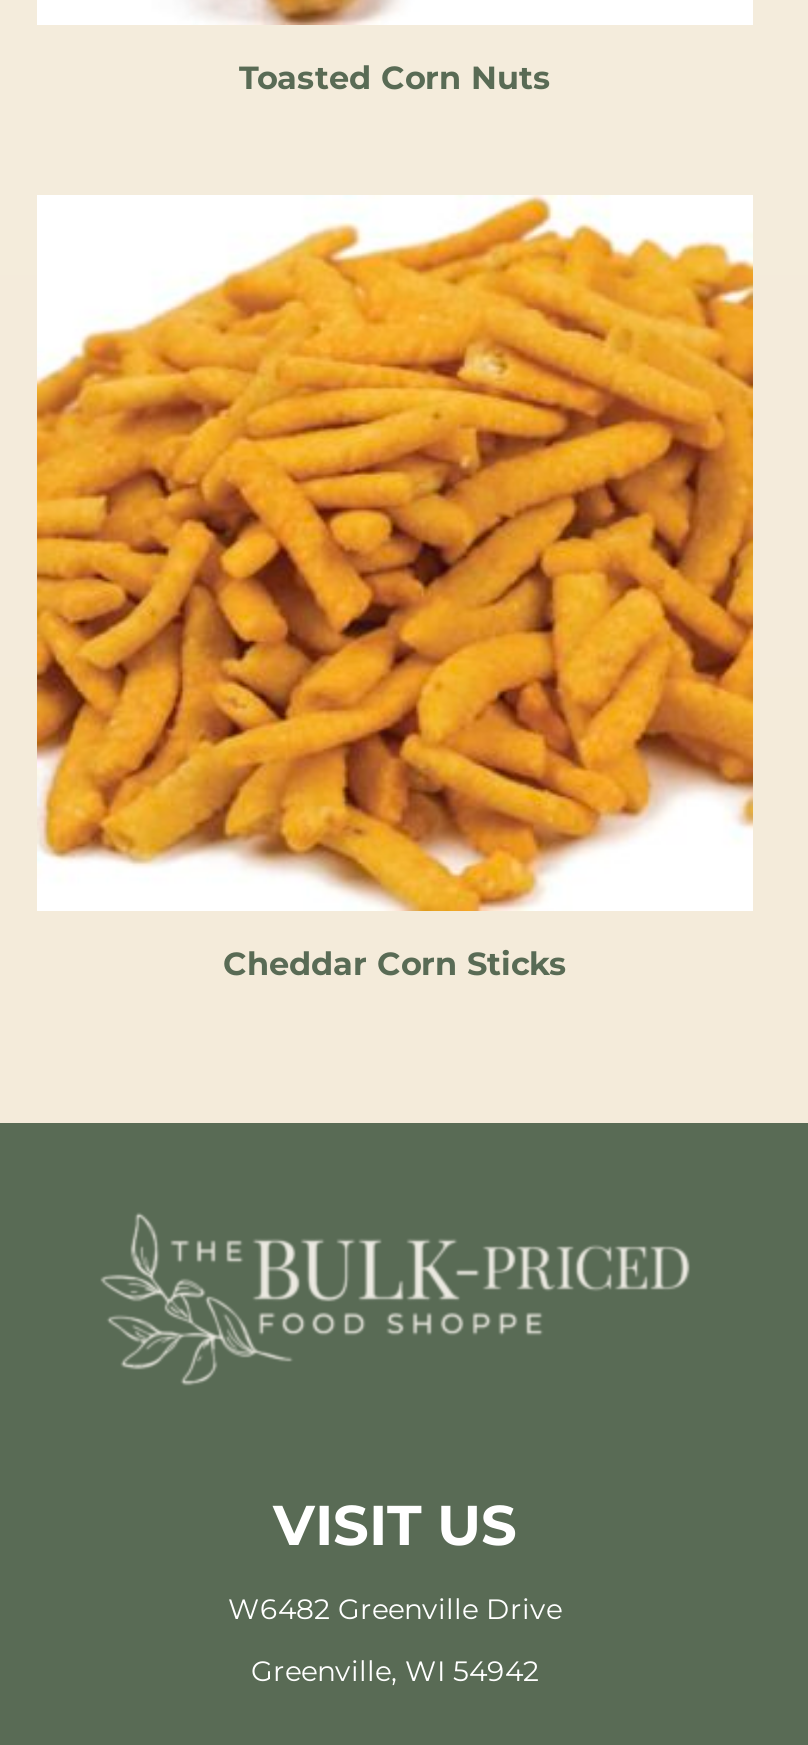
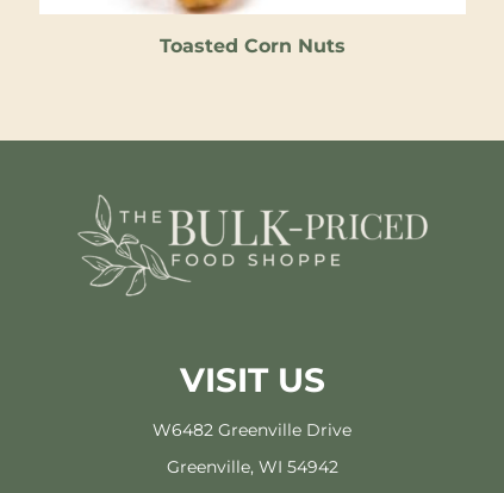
[35,196,755,984] [image] | Cheddar Corn Sticks -> none

